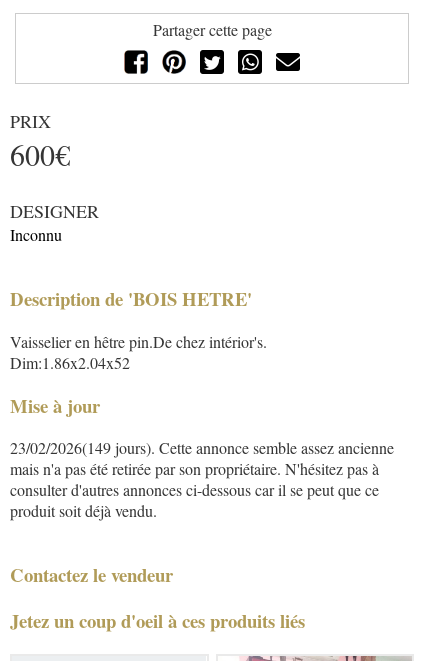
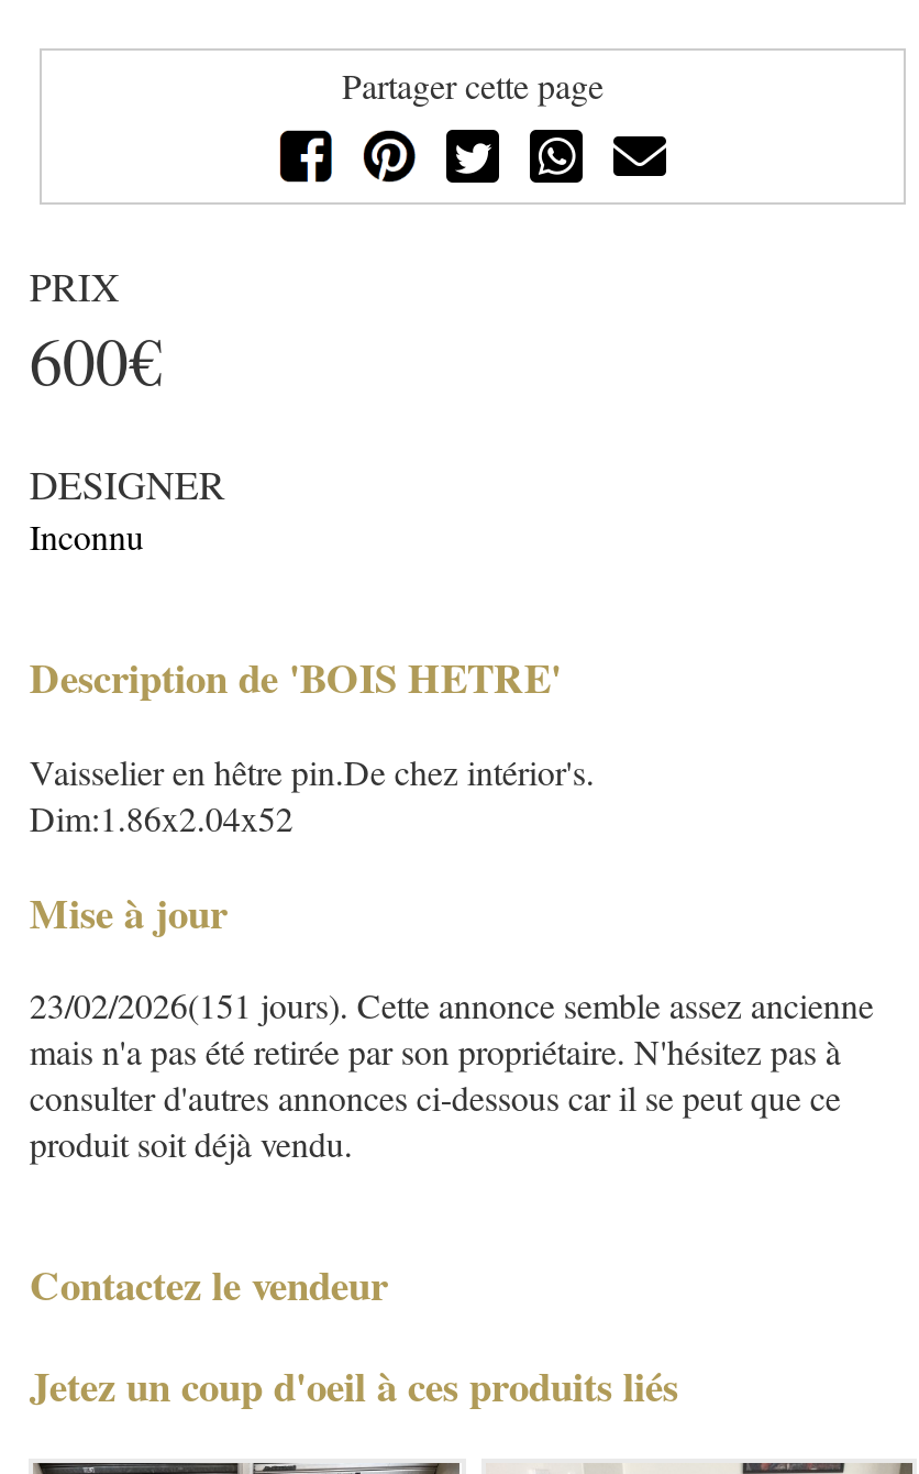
[10,437,394,458] 23/02/2026(149 jours). Cette annonce semble assez ancienne -> [29,982,874,1028] 23/02/2026(151 jours). Cette annonce semble assez ancienne

